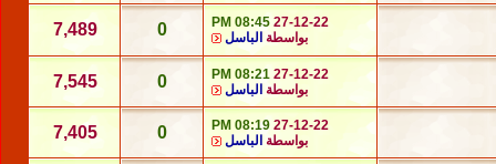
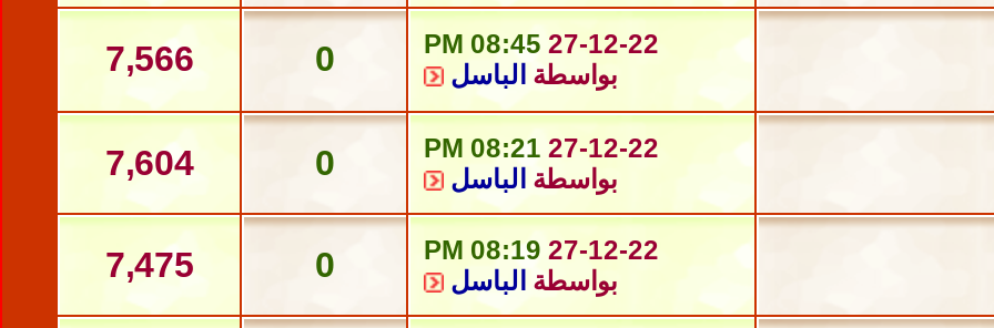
[53,20,97,39] 7,489 -> [105,40,194,78] 7,566
[53,72,97,91] 7,545 -> [105,144,194,182] 7,604
[53,123,97,142] 7,405 -> [105,246,194,284] 7,475

